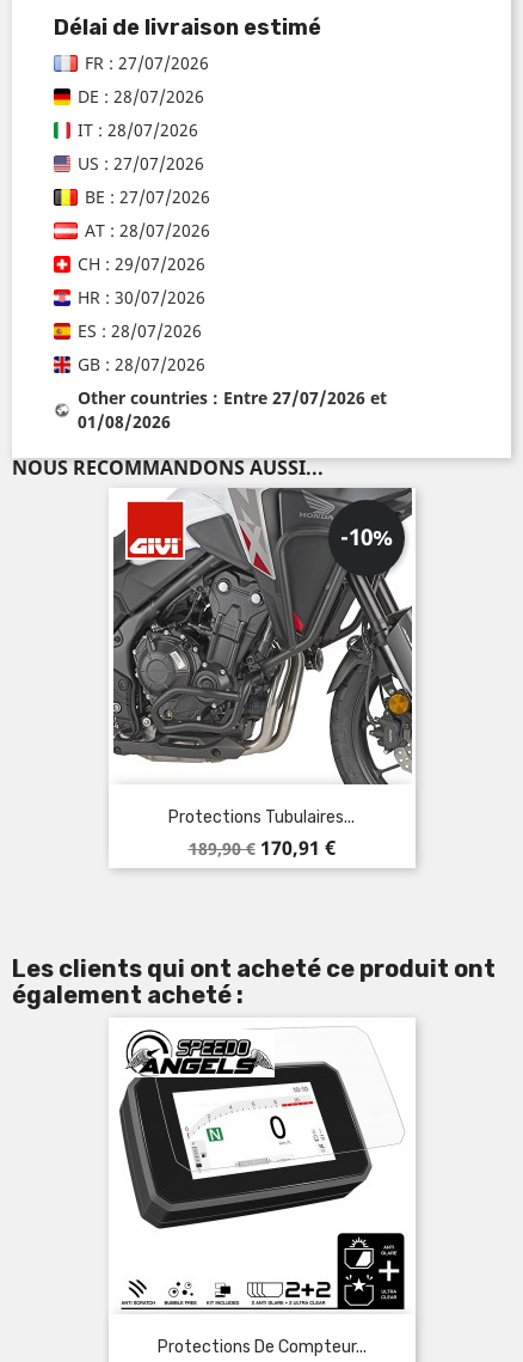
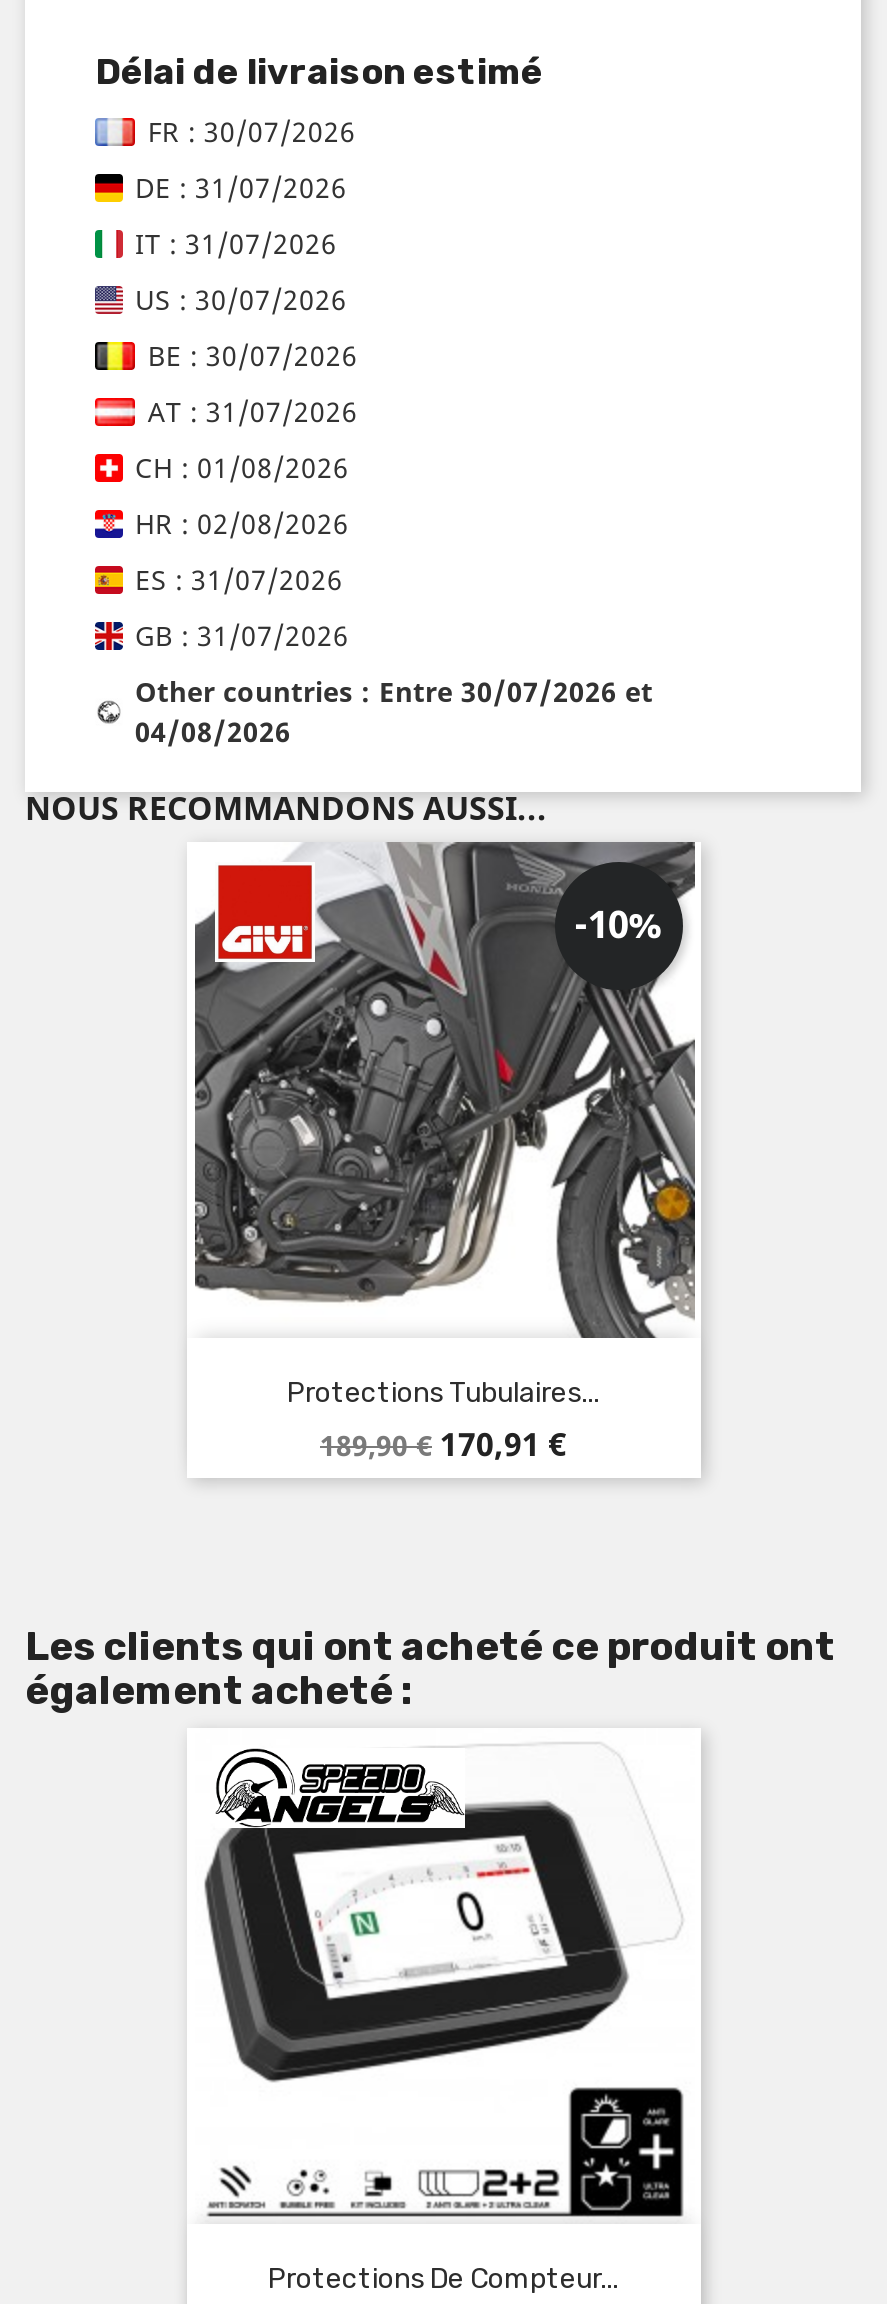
[85,51,209,74] FR : 27/07/2026 -> [148,111,356,149] FR : 30/07/2026
[78,85,204,107] DE : 28/07/2026 -> [135,167,347,205] DE : 31/07/2026
[78,118,198,141] IT : 28/07/2026 -> [135,223,337,261] IT : 31/07/2026
[78,152,204,174] US : 27/07/2026 -> [135,279,347,317] US : 30/07/2026
[85,185,211,208] BE : 27/07/2026 -> [148,335,358,373] BE : 30/07/2026
[85,218,211,241] AT : 28/07/2026 -> [148,391,358,429] AT : 31/07/2026
[78,252,205,275] CH : 29/07/2026 -> [135,447,349,485] CH : 01/08/2026
[78,285,205,308] HR : 30/07/2026 -> [135,503,349,541] HR : 02/08/2026
[78,319,202,342] ES : 28/07/2026 -> [135,559,343,597] ES : 31/07/2026
[78,352,205,375] GB : 28/07/2026 -> [135,615,349,653] GB : 31/07/2026
[78,386,387,409] Other countries : Entre 27/07/2026 et -> [135,671,653,709] Other countries : Entre 30/07/2026 et
[78,410,171,433] 01/08/2026 -> [135,711,291,749] 04/08/2026

